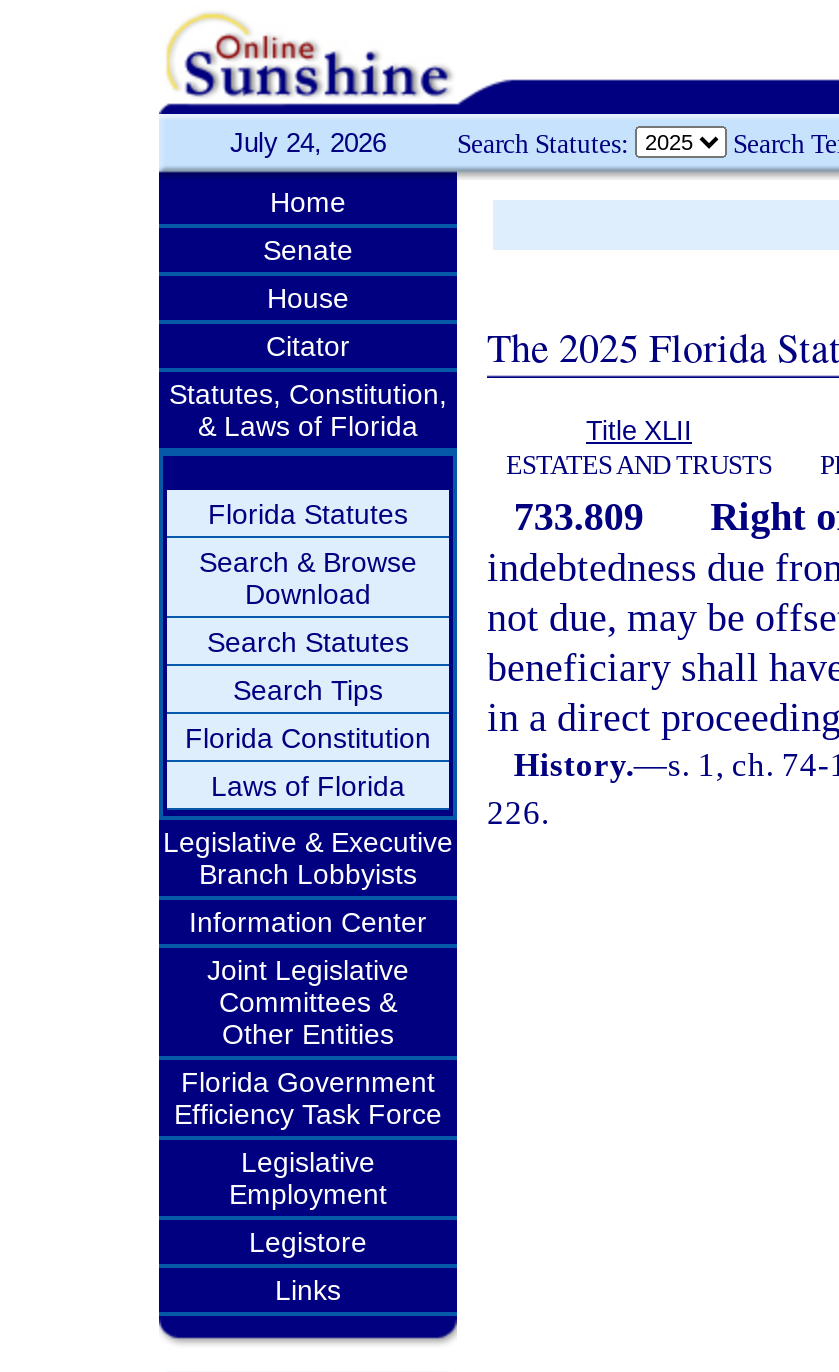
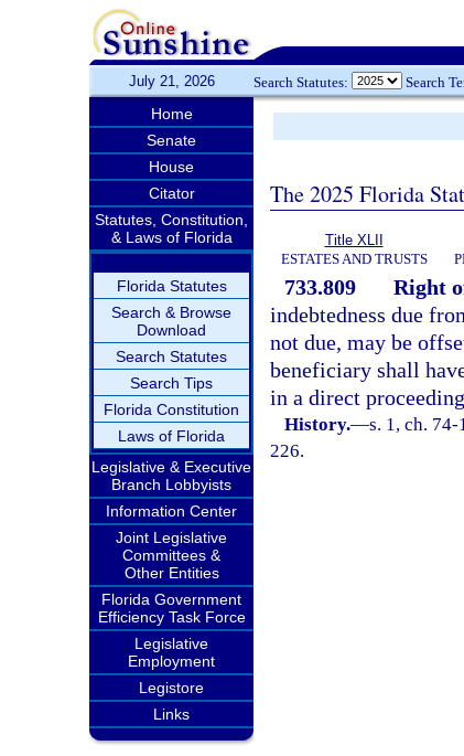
[230,128,386,158] July 24, 2026 -> [128,73,214,89] July 21, 2026

